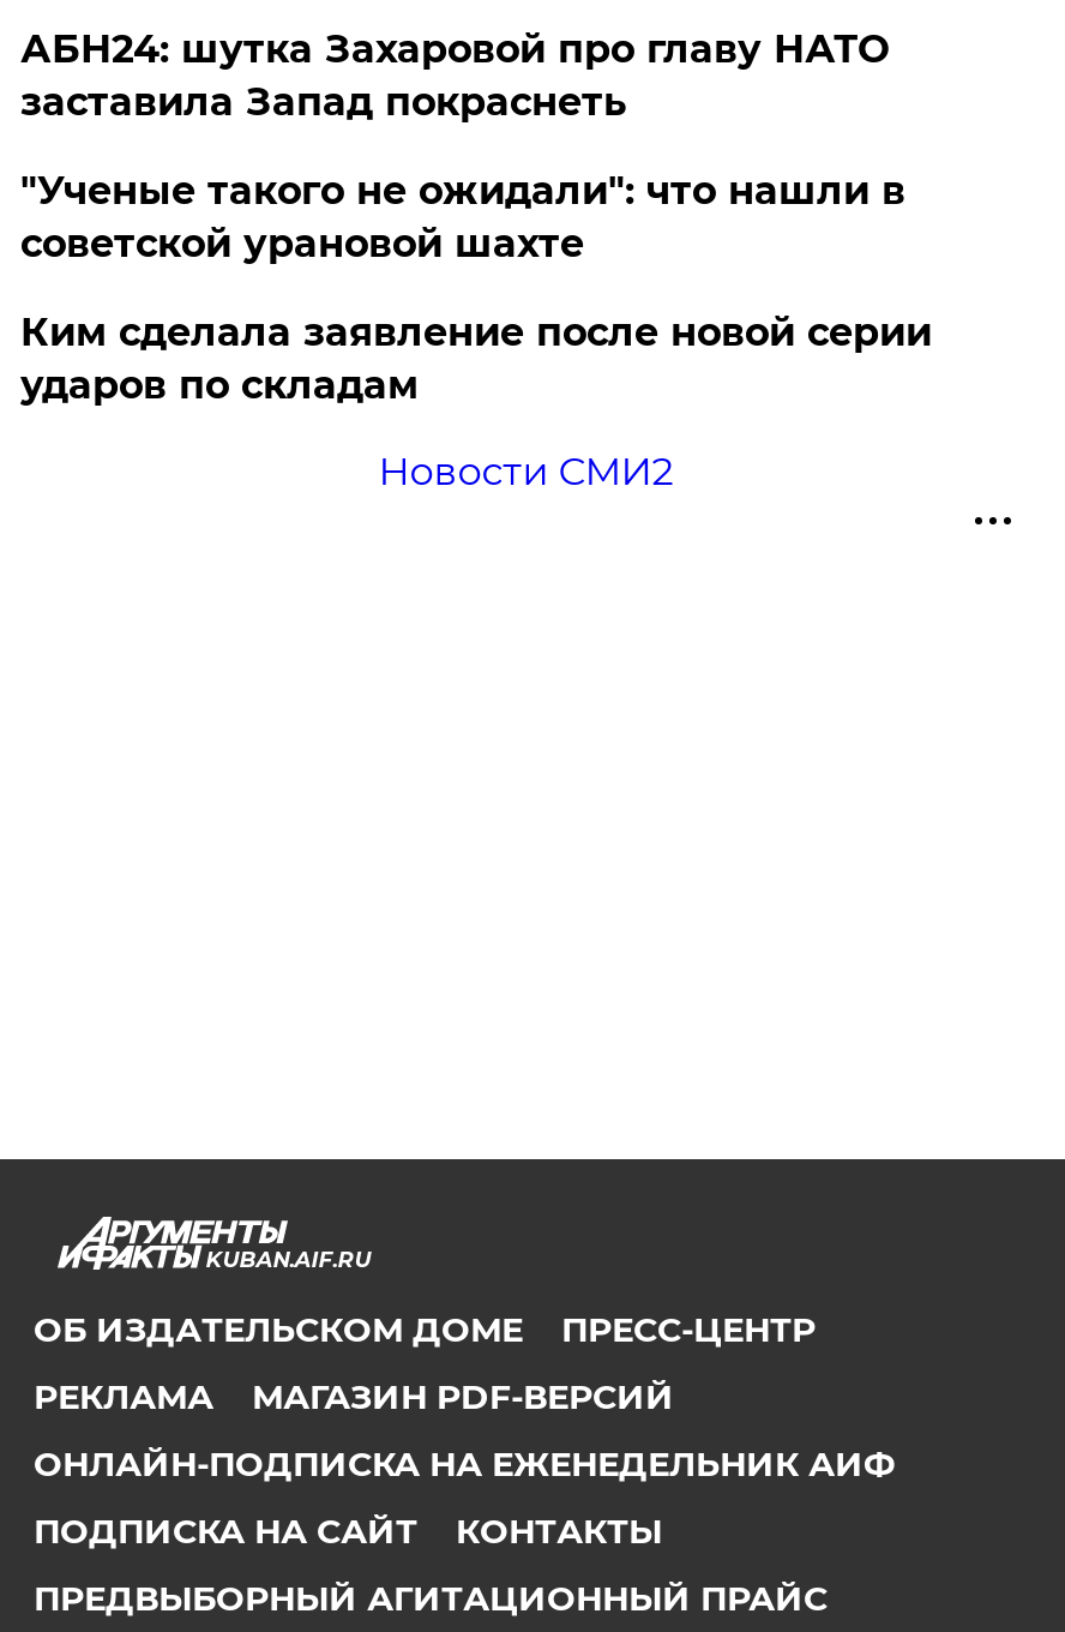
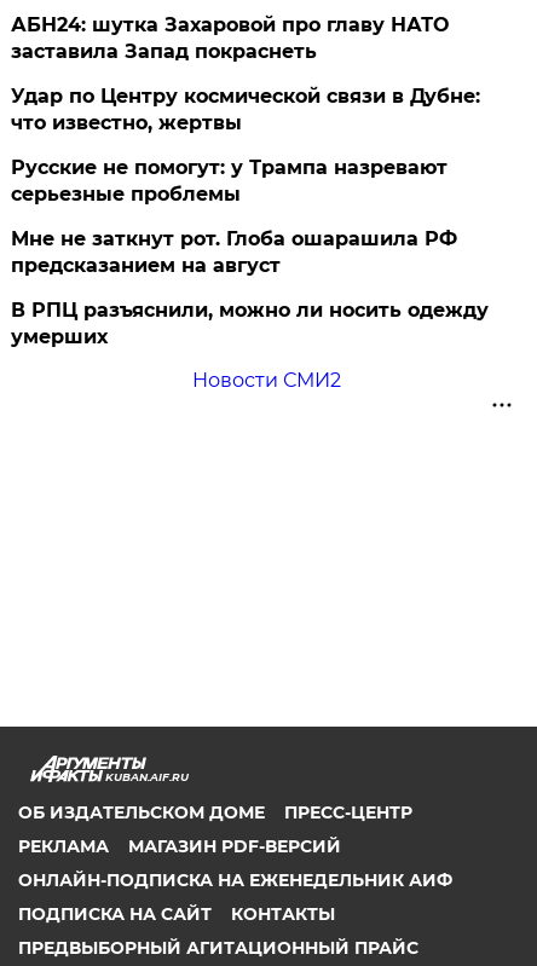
[20,168,932,408] "Ученые такого не ожидали": что нашли в | советской урановой шахте | Ким сделала заявление после новой серии | ударов по складам -> [11,85,489,348] Удар по Центру космической связи в Дубне: | что известно, жертвы | Русские не помогут: у Трампа назревают | серьезные проблемы | Мне не заткнут рот. Глоба ошарашила РФ | предсказанием на август | В РПЦ разъяснили, можно ли носить одежду | умерших

